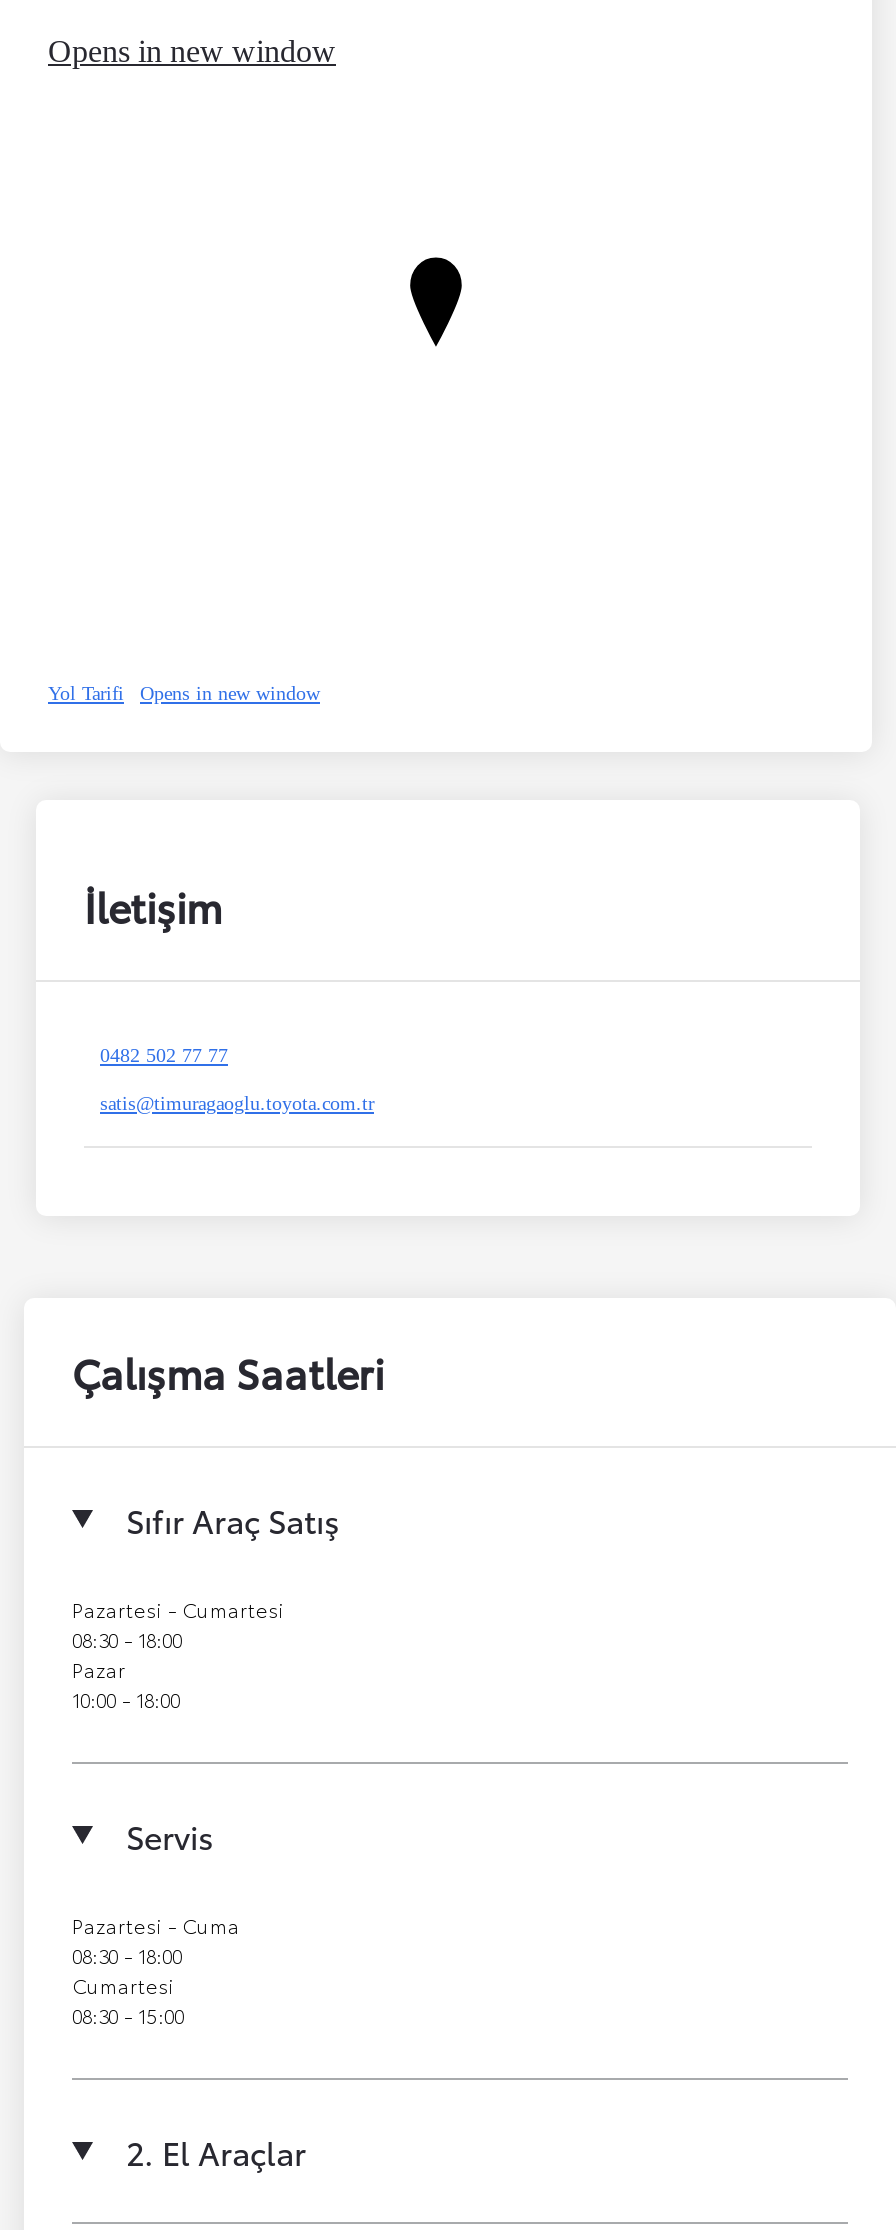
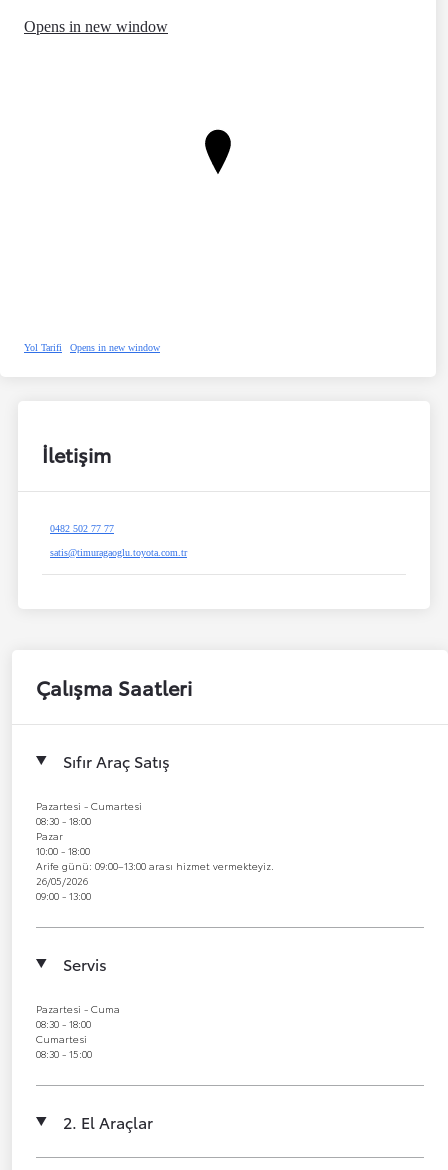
none -> [36,858,274,903] Arife günü: 09:00–13:00 arası hizmet vermekteyiz. | 26/05/2026 | 09:00 - 13:00

